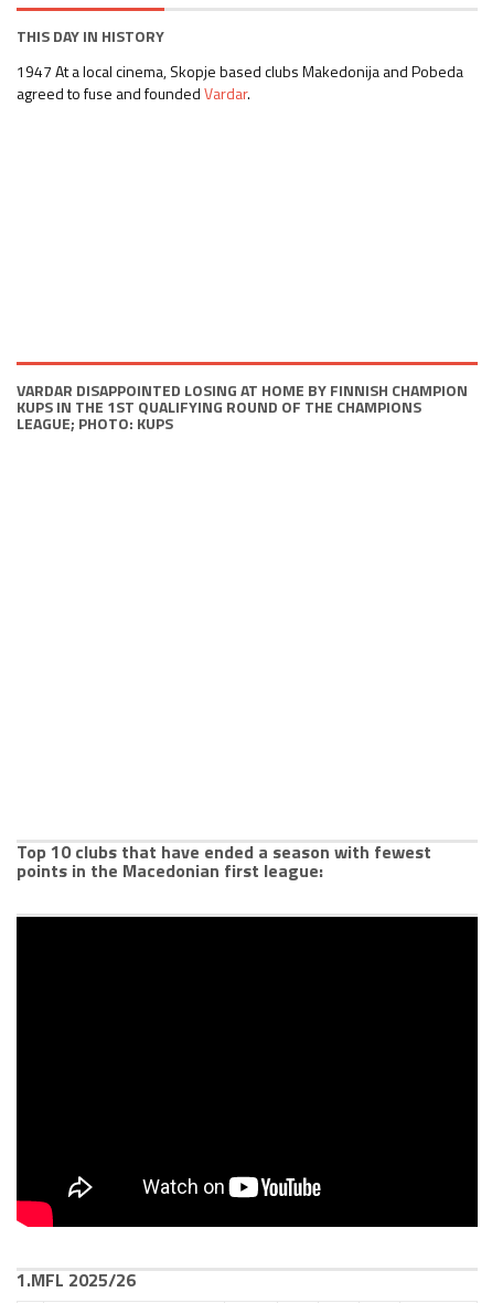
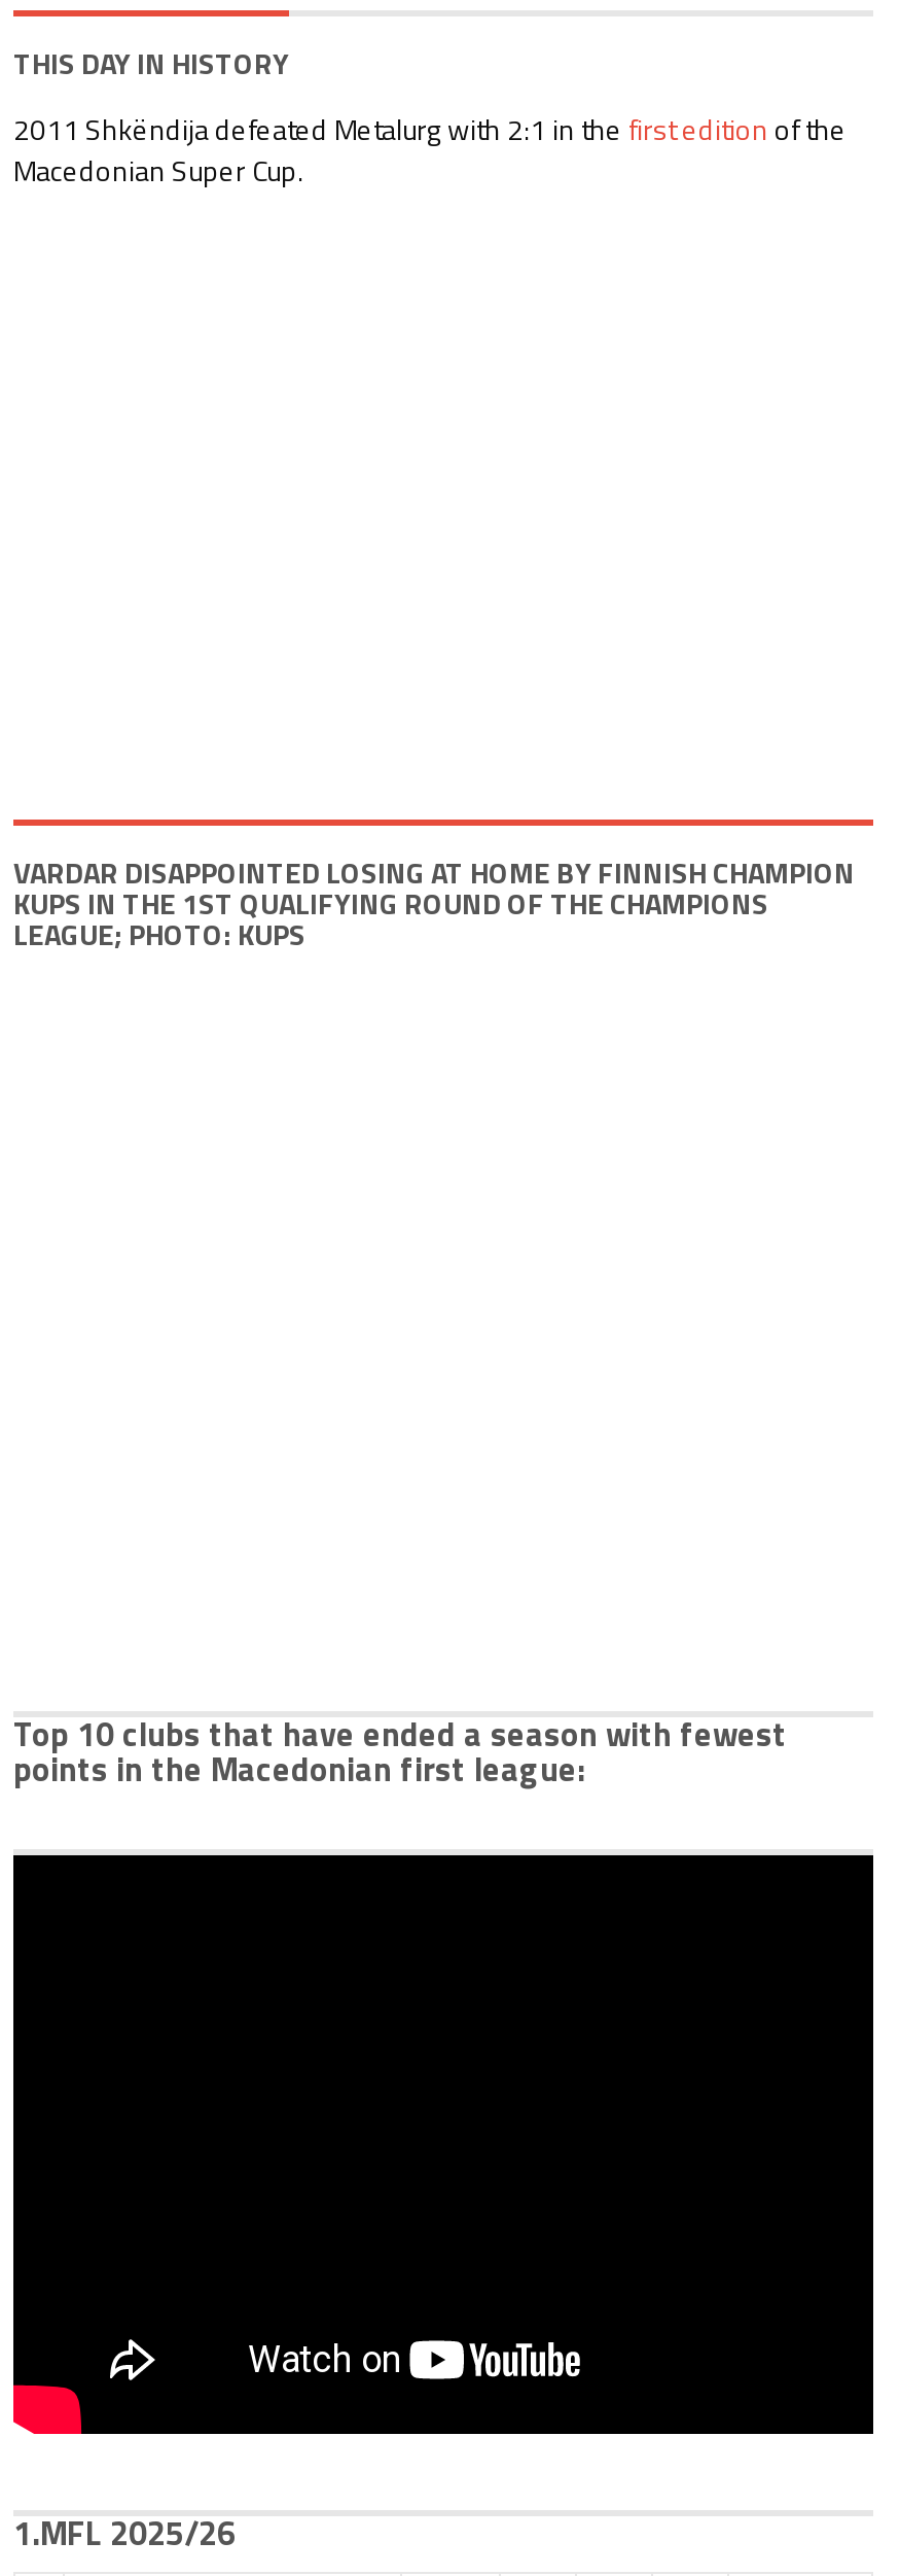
[17,60,463,105] 1947 At a local cinema, Skopje based clubs Makedonija and Pobeda | agreed to fuse and founded Vardar. -> [13,108,847,193] 2011 Shkëndija defeated Metalurg with 2:1 in the first edition of the | Macedonian Super Cup.

